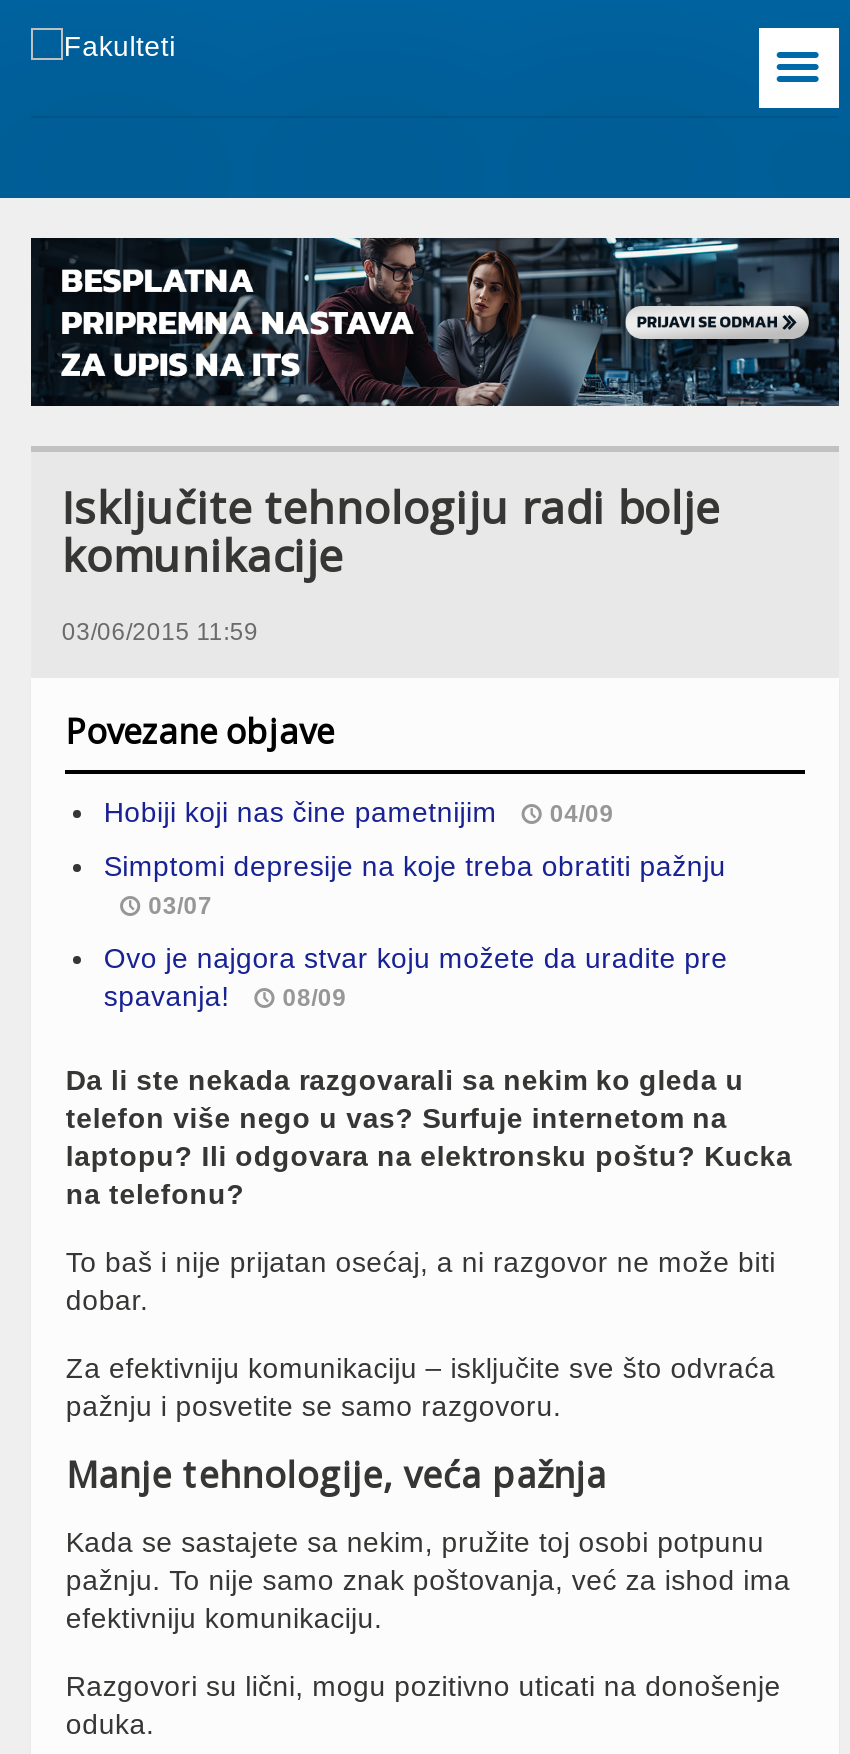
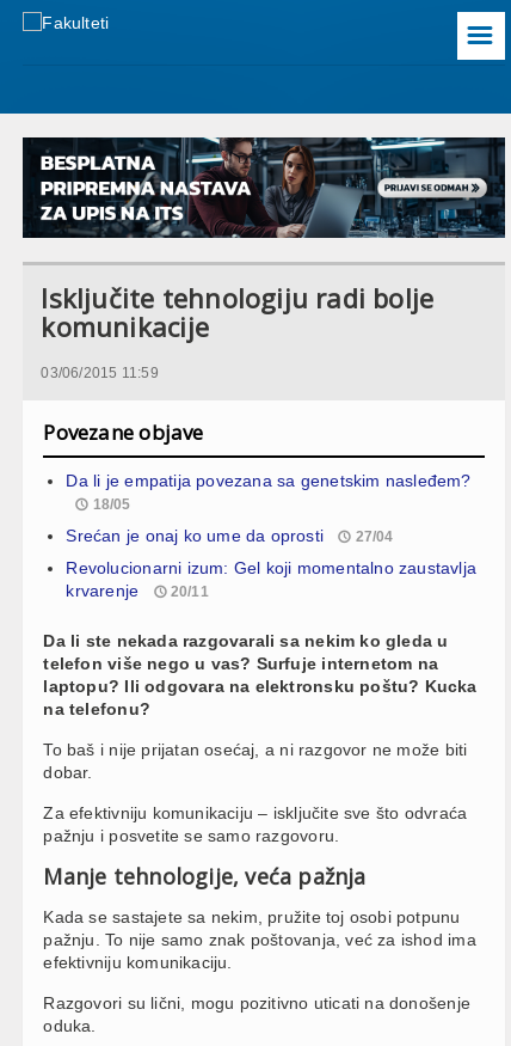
[104,796,614,828] Hobiji koji nas čine pametnijim | 04/09 -> [66,471,471,513] Da li je empatija povezana sa genetskim nasleđem? | 18/05
[104,850,726,920] Simptomi depresije na koje treba obratiti pažnju | 03/07 -> [66,526,394,545] Srećan je onaj ko ume da oprosti | 27/04
[104,942,728,1012] Ovo je najgora stvar koju možete da uradite pre | spavanja! | 08/09 -> [66,558,476,600] Revolucionarni izum: Gel koji momentalno zaustavlja | krvarenje | 20/11

